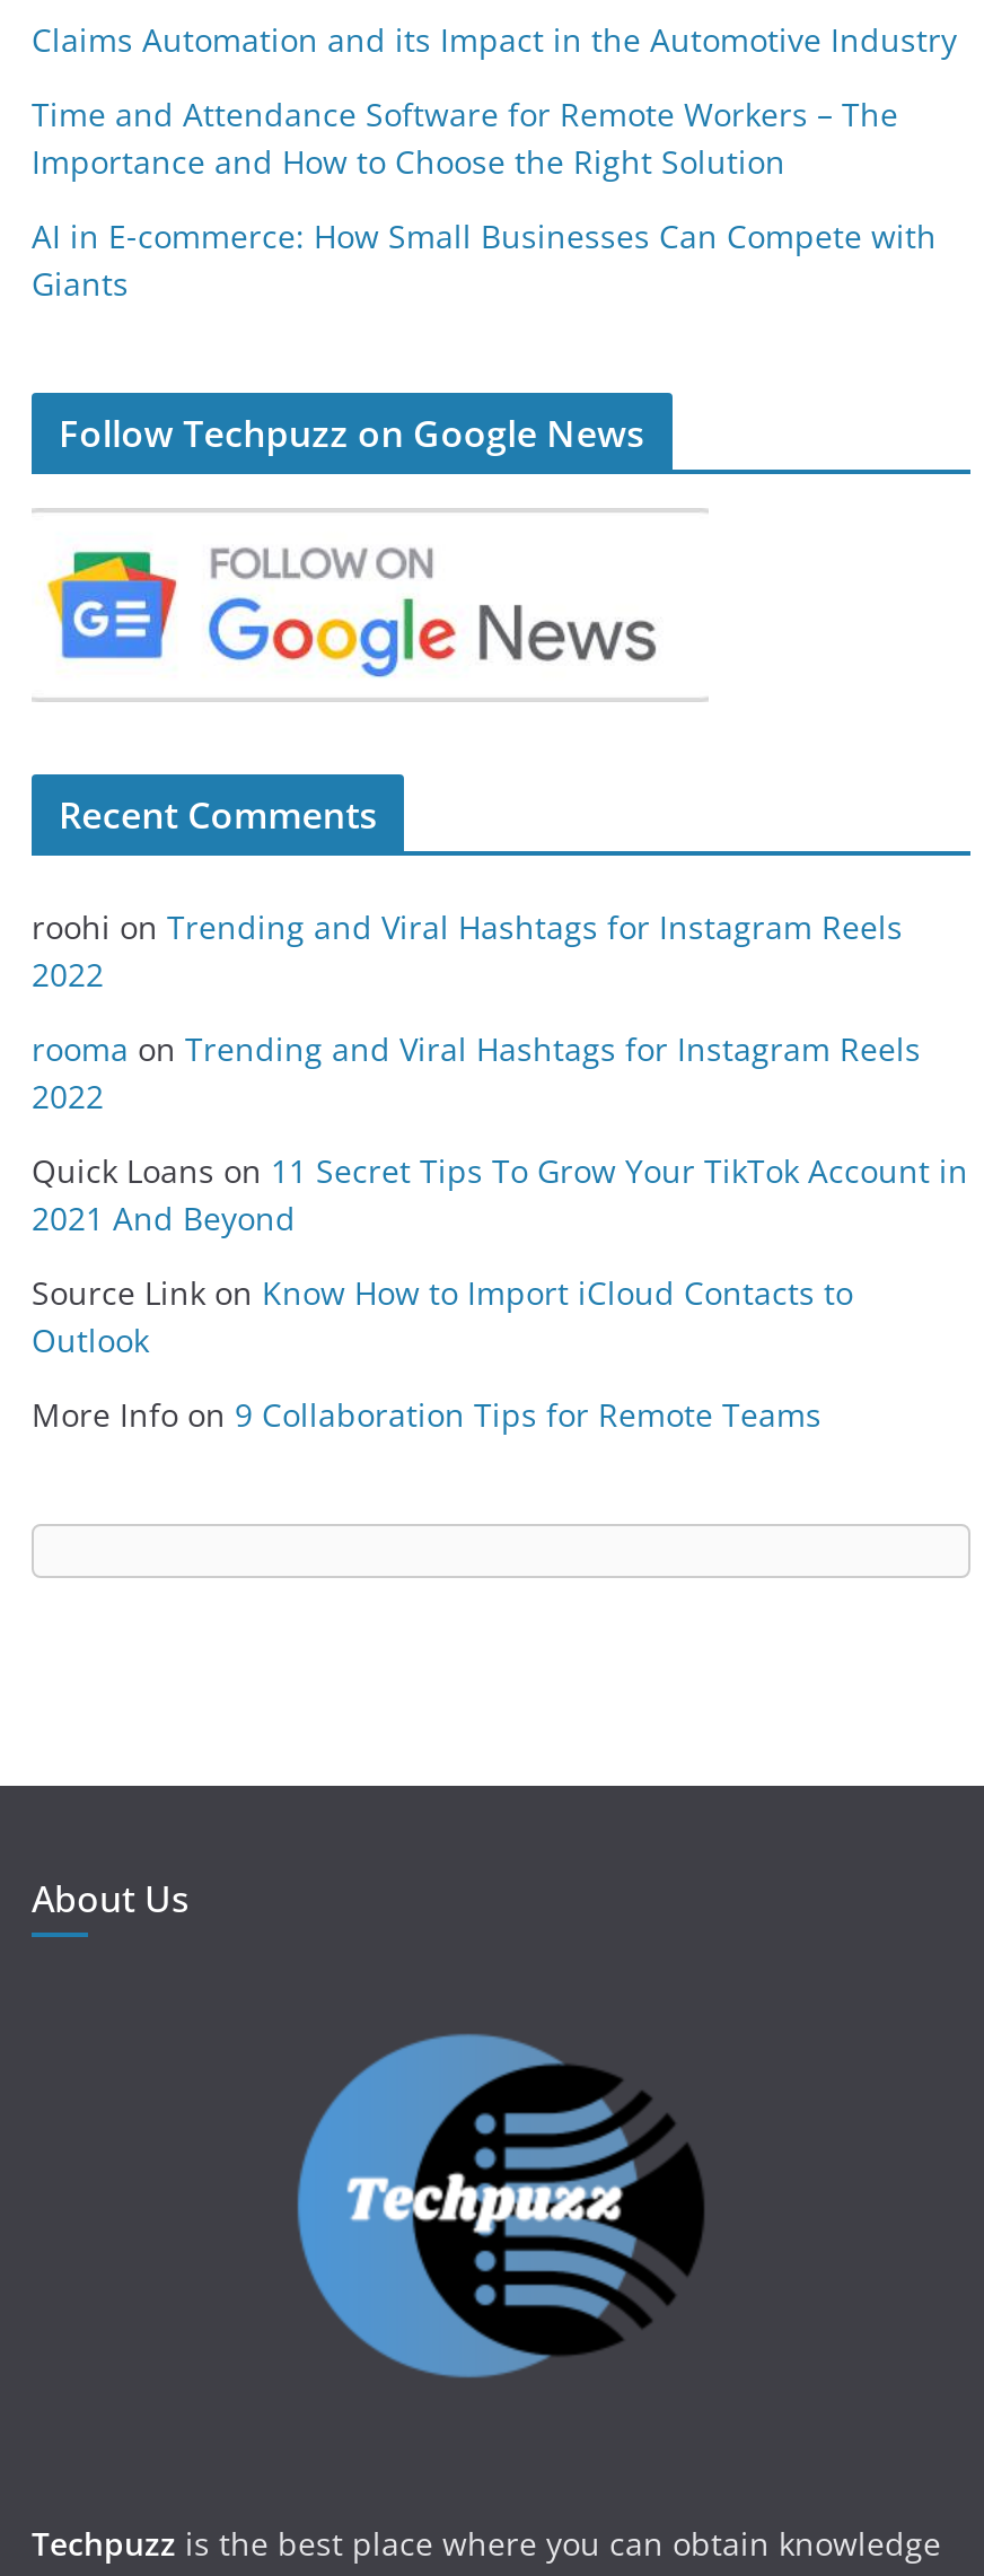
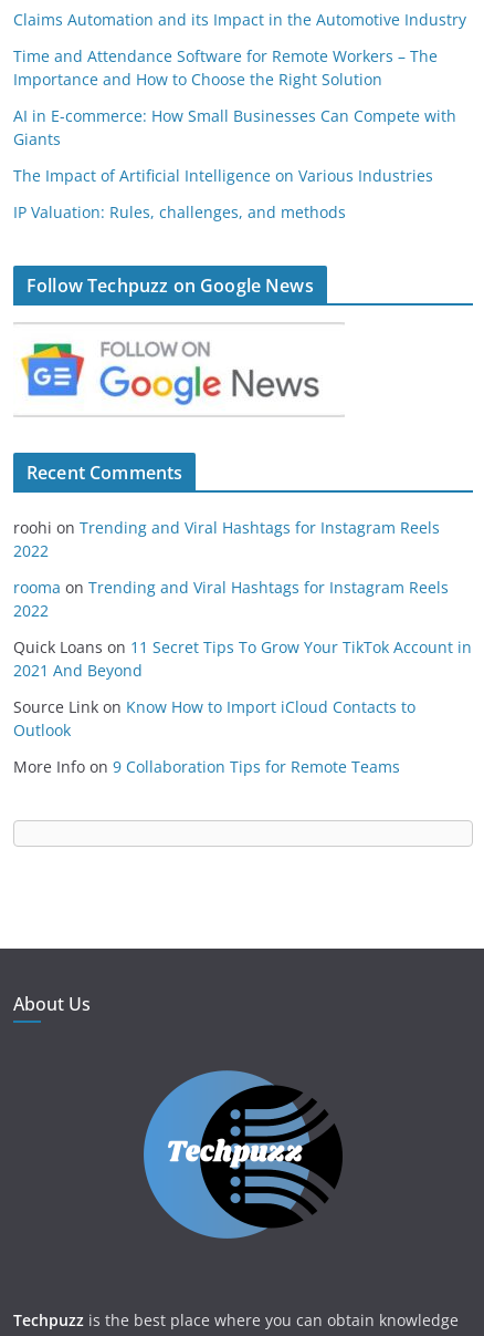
none -> [13,165,433,222] The Impact of Artificial Intelligence on Various Industries | IP Valuation: Rules, challenges, and methods

